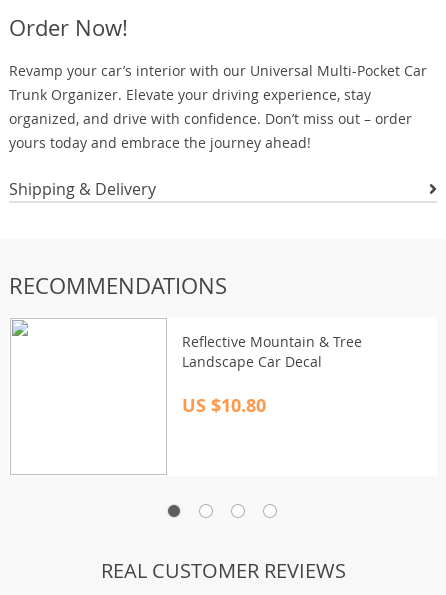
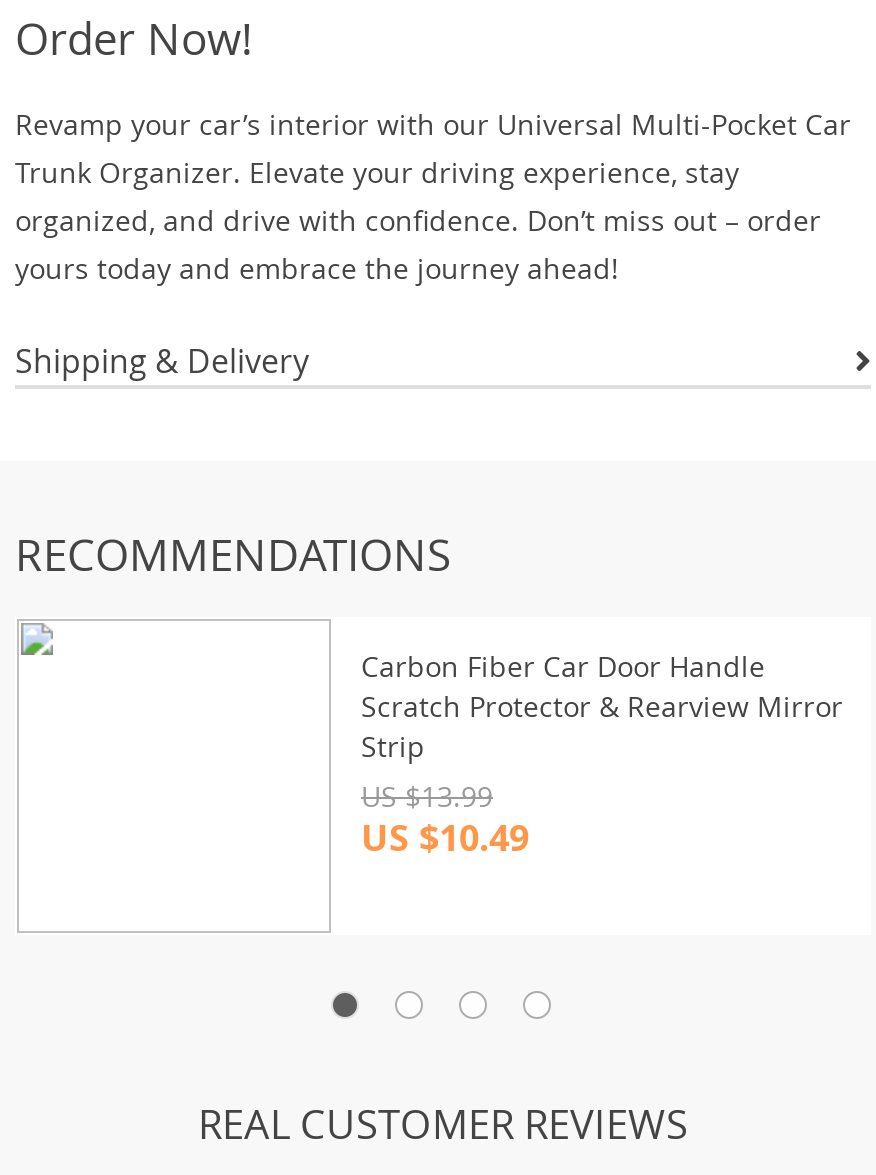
[182,332,362,418] Reflective Mountain & Tree | Landscape Car Decal | US $10.80 -> [361,647,843,863] Carbon Fiber Car Door Handle | Scratch Protector & Rearview Mirror | Strip | US $13.99 | US $10.49

